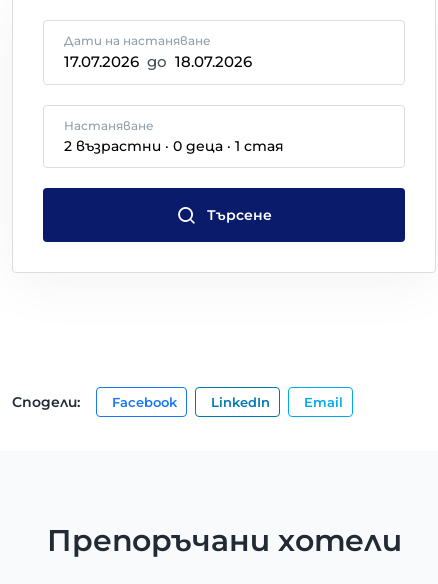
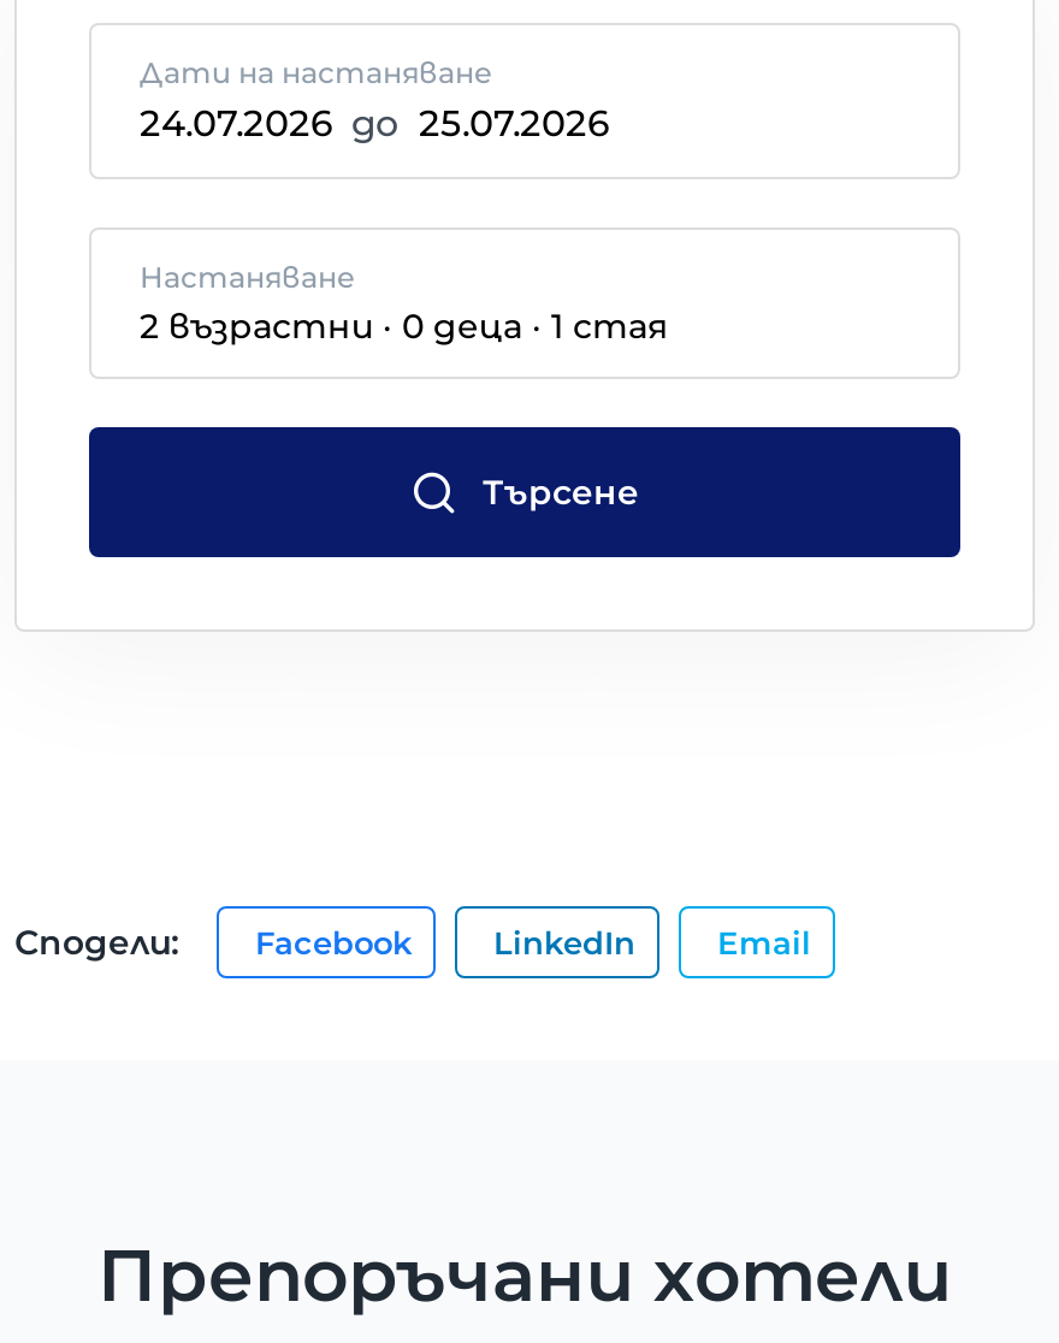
[64,52,252,71] 17.07.2026 до 18.07.2026 -> [140,100,609,146] 24.07.2026 до 25.07.2026

